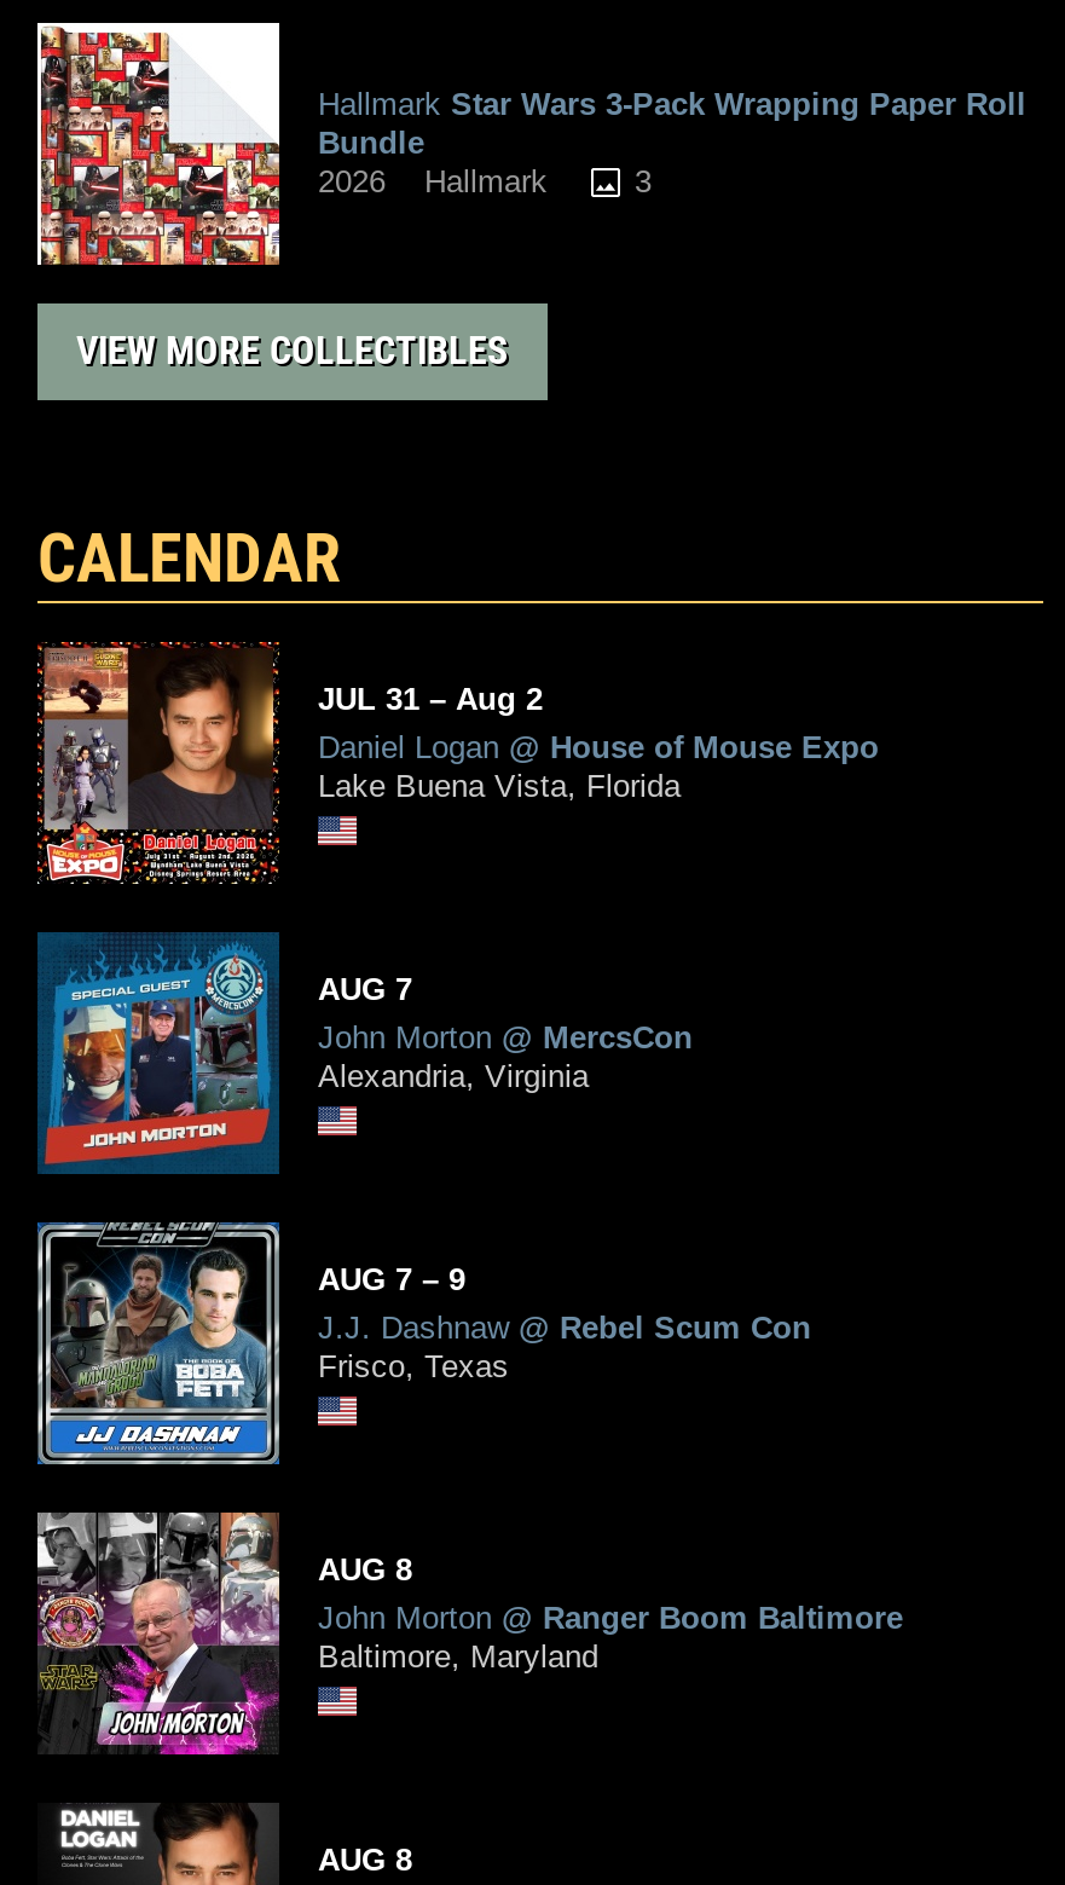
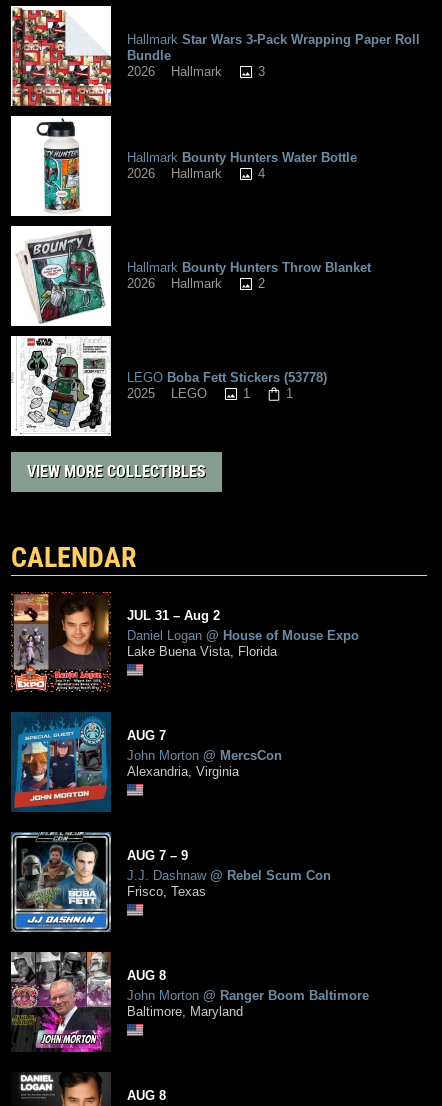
none -> [10,115,357,217] [image] | Hallmark Bounty Hunters Water Bottle | 2026 | Hallmark | 4
none -> [10,225,371,327] [image] | Hallmark Bounty Hunters Throw Blanket | 2026 | Hallmark | 2
none -> [11,337,327,437] [image] | LEGO Boba Fett Stickers (53778) | 2025 | LEGO | 1 | 1

